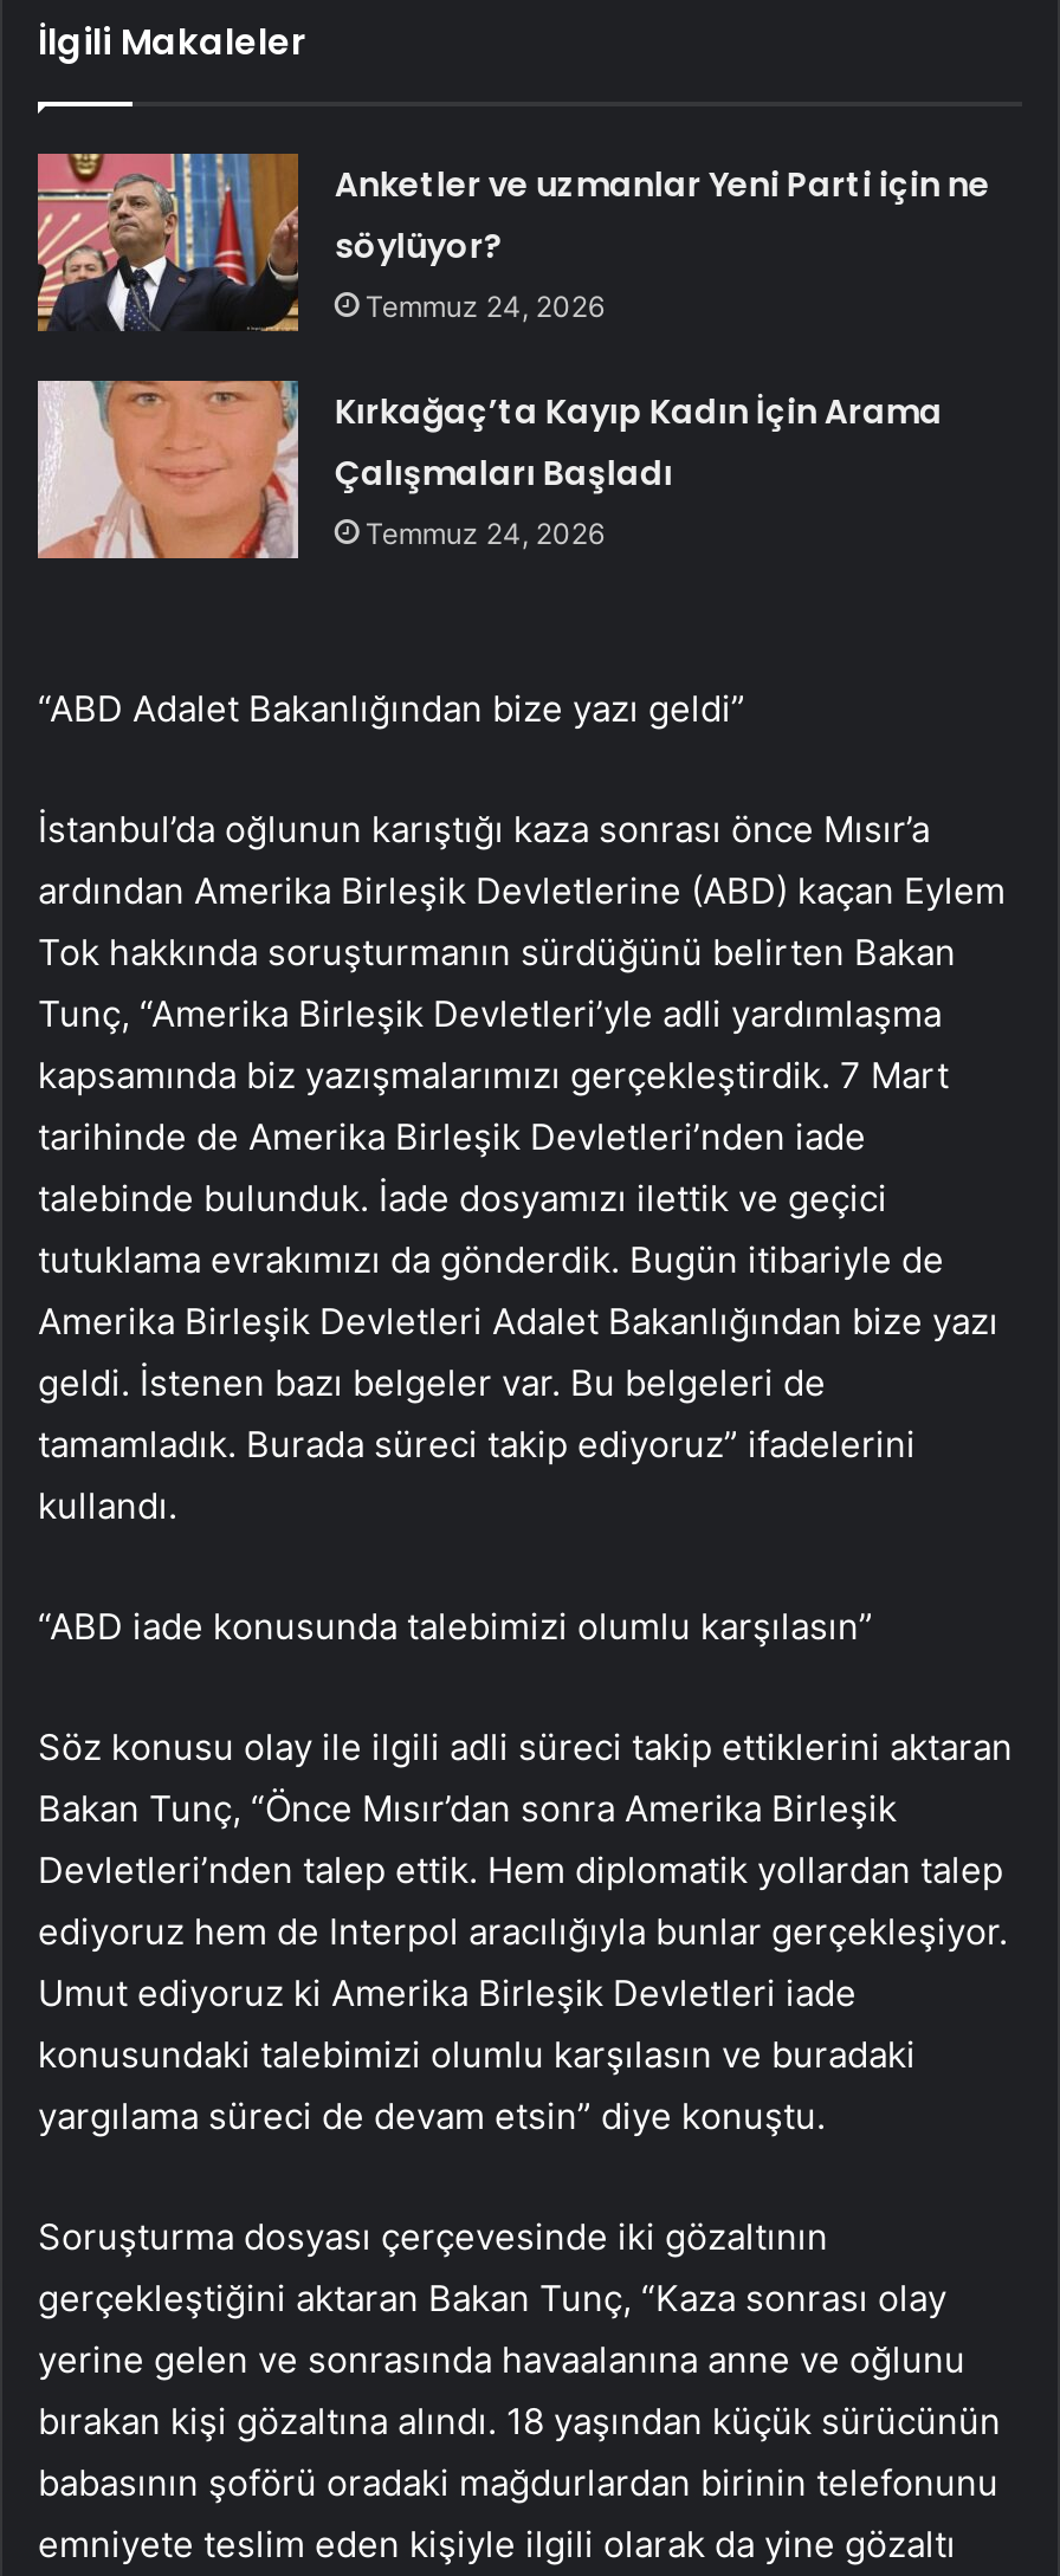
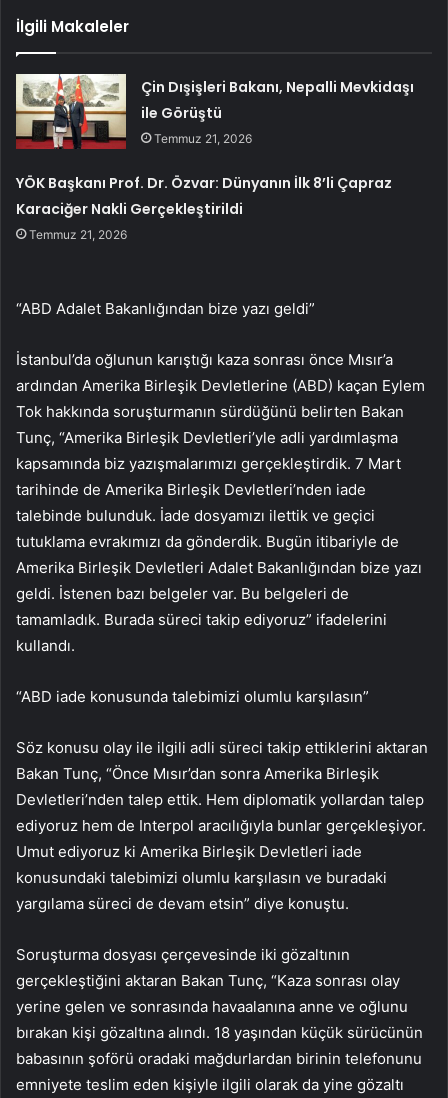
[35,151,990,334] [image] | Anketler ve uzmanlar Yeni Parti için ne | söylüyor? | Temmuz 24, 2026 -> [15,73,414,150] [image] | Çin Dışişleri Bakanı, Nepalli Mevkidaşı | ile Görüştü | Temmuz 21, 2026
[334,388,942,551] Kırkağaç’ta Kayıp Kadın İçin Arama | Çalışmaları Başladı | Temmuz 24, 2026 -> [16,173,392,242] YÖK Başkanı Prof. Dr. Özvar: Dünyanın İlk 8’li Çapraz | Karaciğer Nakli Gerçekleştirildi | Temmuz 21, 2026

